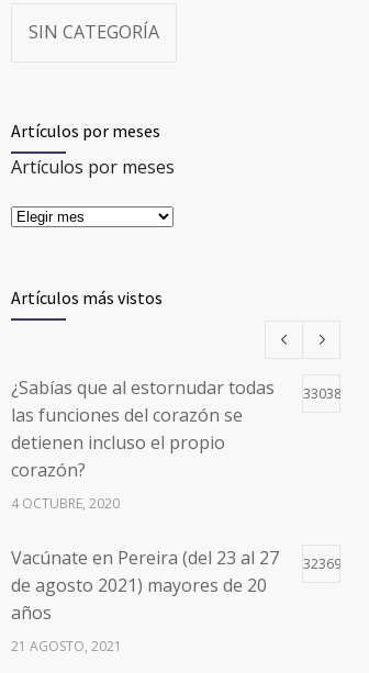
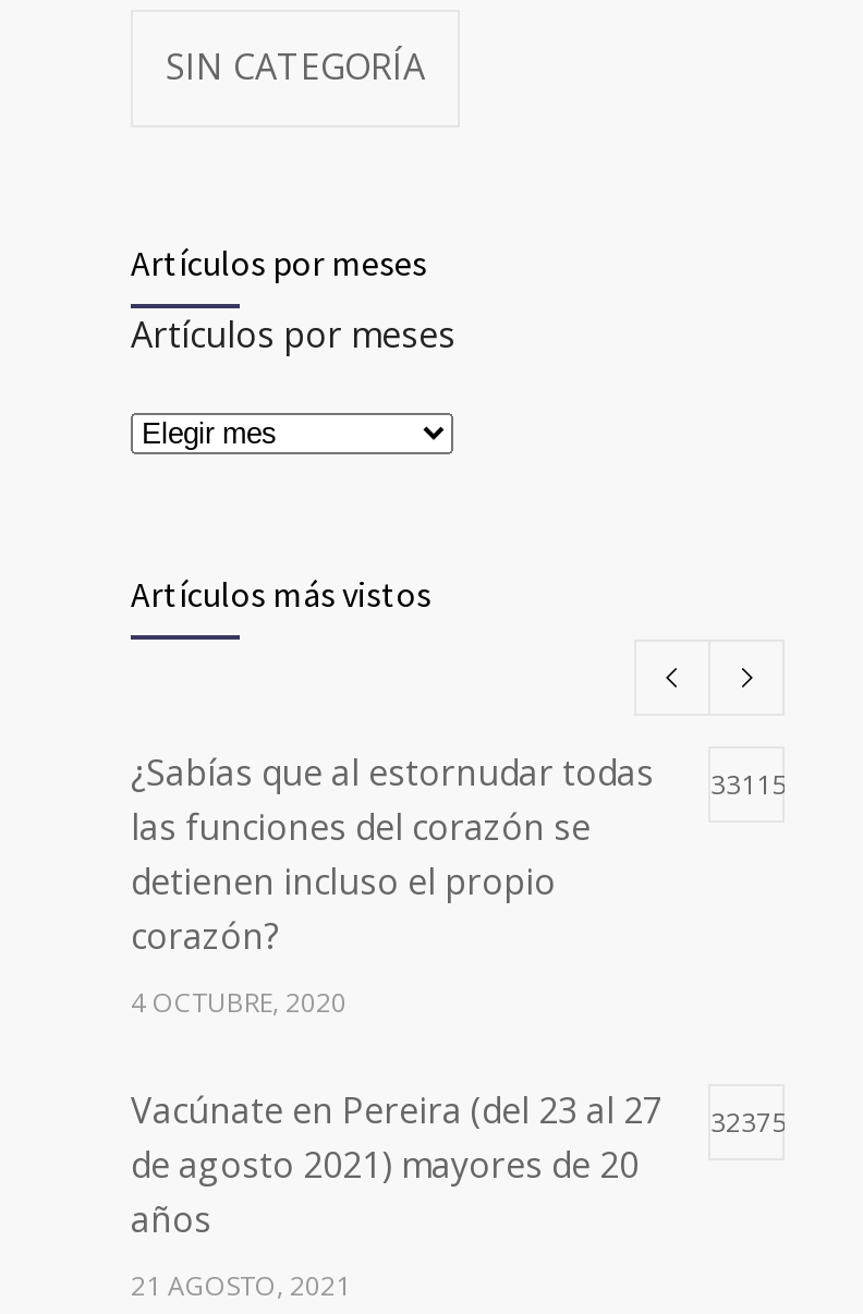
[11,375,342,403] ¿Sabías que al estornudar todas 33038 -> [131,749,787,803] ¿Sabías que al estornudar todas 33115
[11,546,342,573] Vacúnate en Pereira (del 23 al 27 32369 -> [131,1086,787,1141] Vacúnate en Pereira (del 23 al 27 32375

